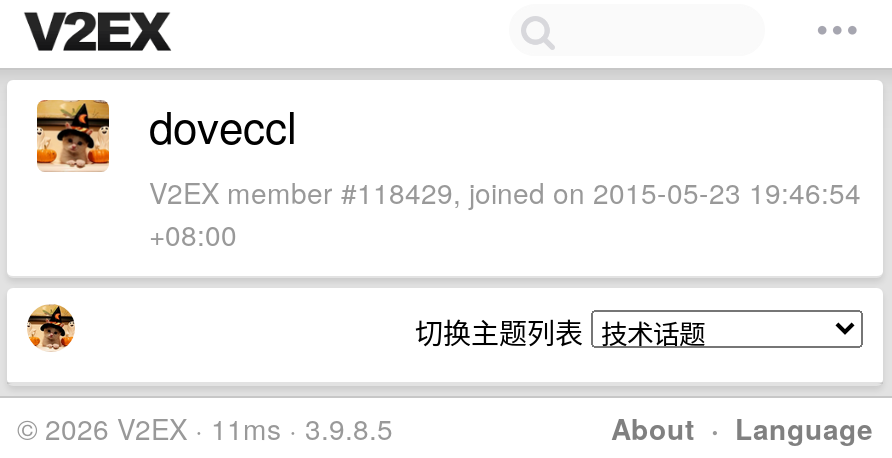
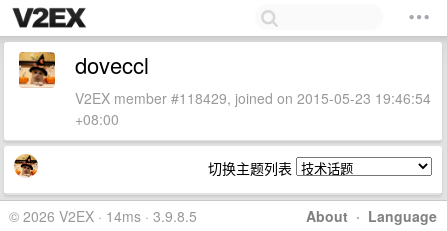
[17,408,393,448] © 2026 V2EX · 11ms · 3.9.8.5 -> [9,206,197,226] © 2026 V2EX · 14ms · 3.9.8.5

